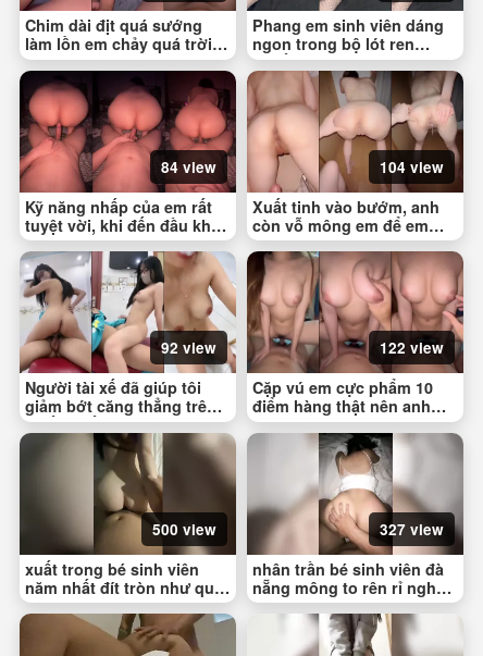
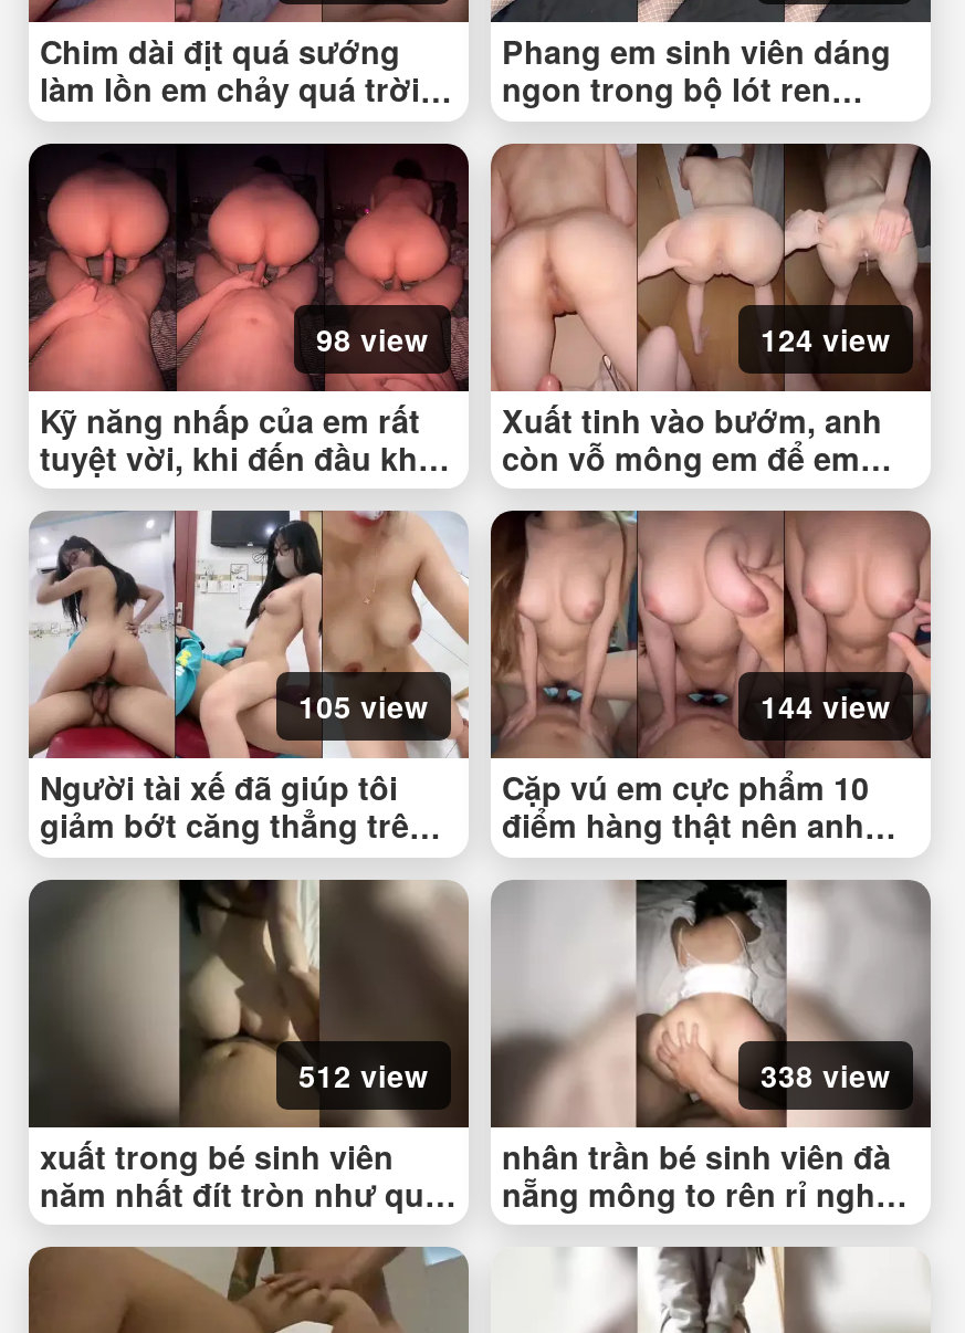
[161,157,216,177] 84 view -> [316,318,429,360] 98 view
[380,157,444,177] 104 view -> [761,318,891,360] 124 view
[161,338,216,358] 92 view -> [298,686,429,728] 105 view
[380,338,444,358] 122 view -> [761,686,891,728] 144 view
[152,519,216,539] 500 view -> [298,1054,429,1096] 512 view
[380,519,444,539] 327 view -> [761,1054,891,1096] 338 view

